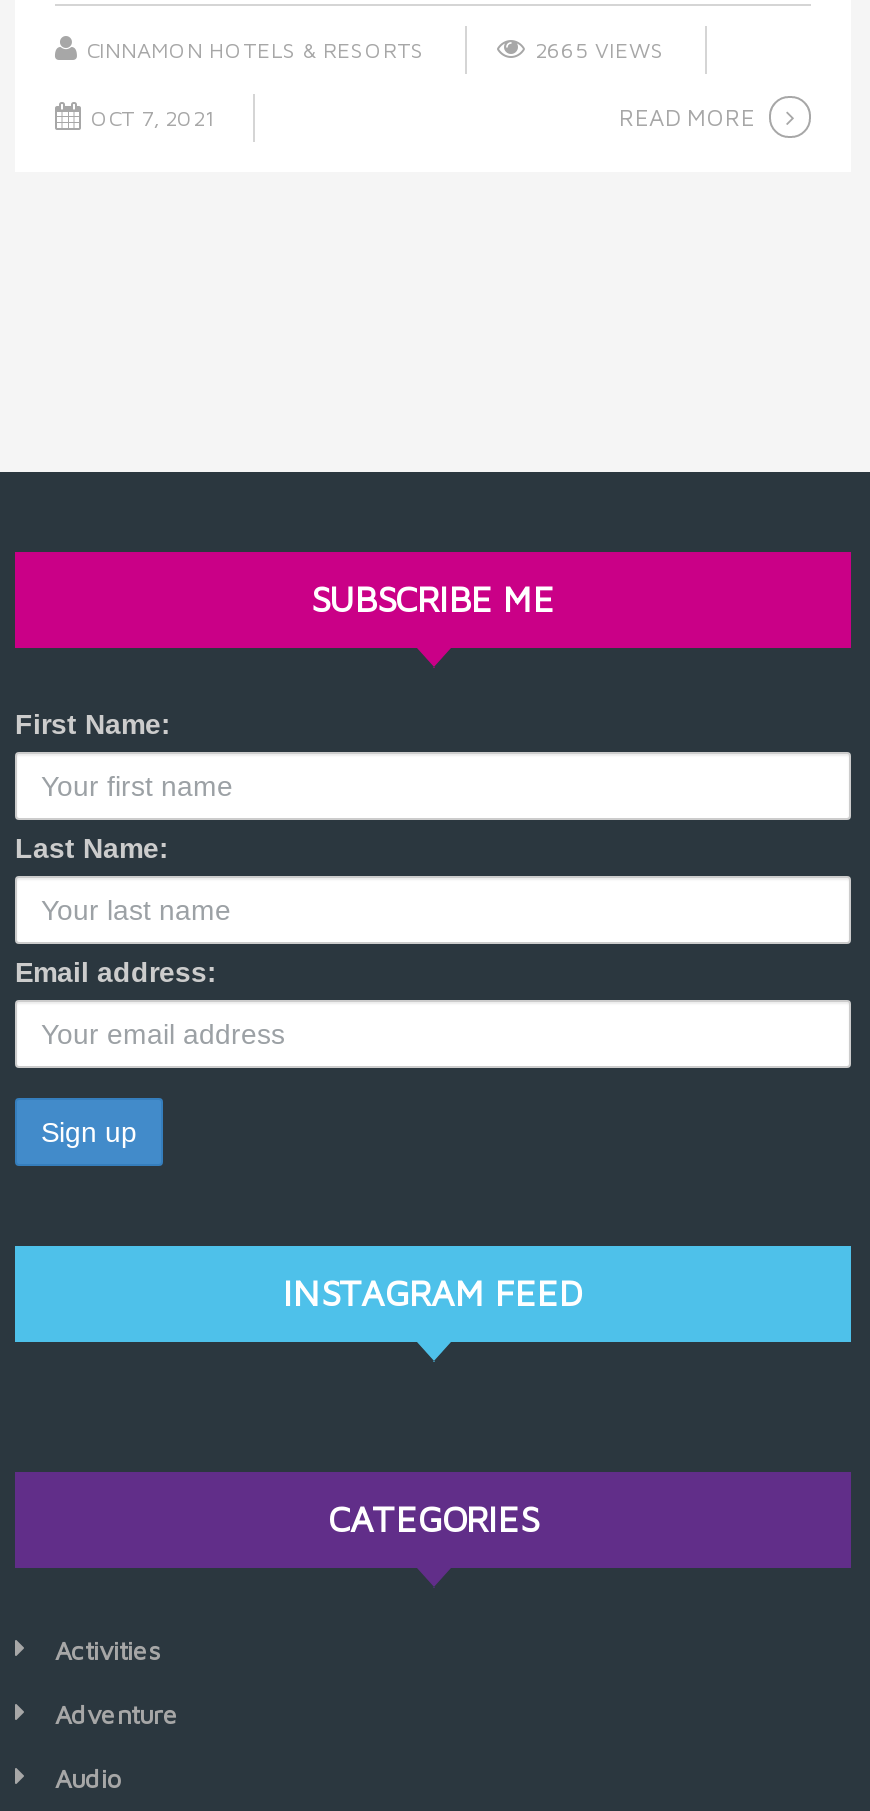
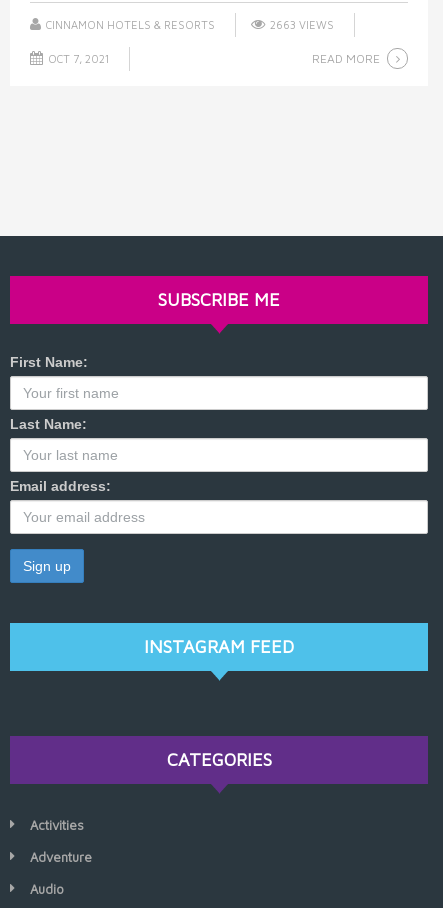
[529,36,665,62] 2665 VIEWS -> [267,18,334,31] 2663 VIEWS

